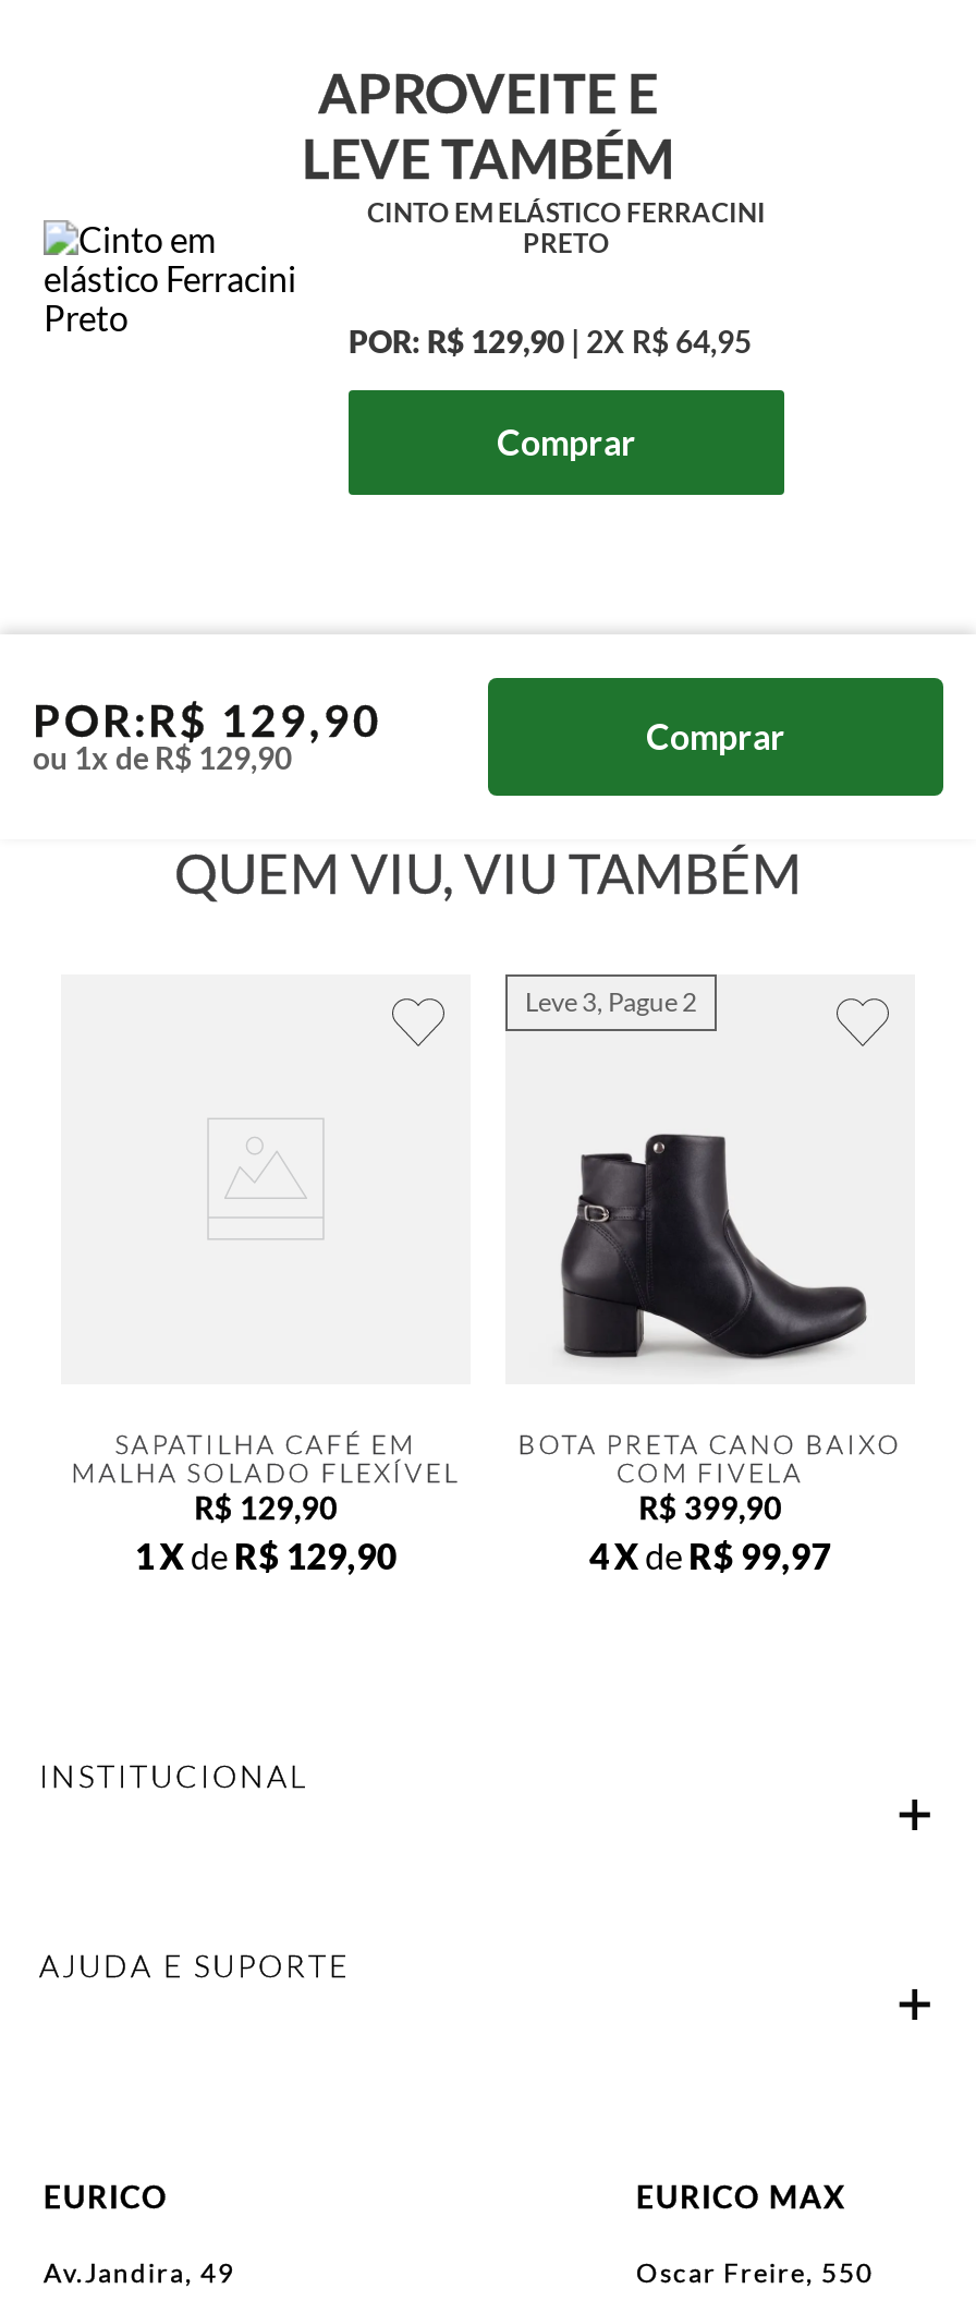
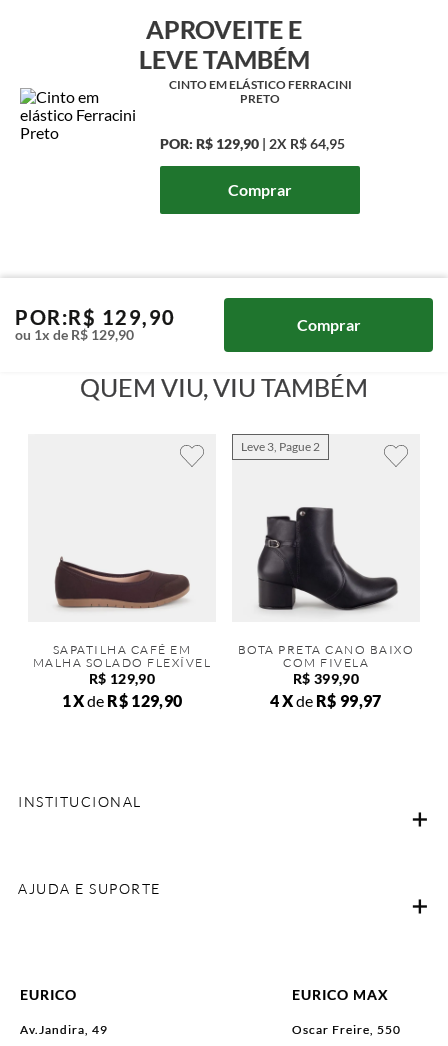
none -> [54,556,191,610] [image]

